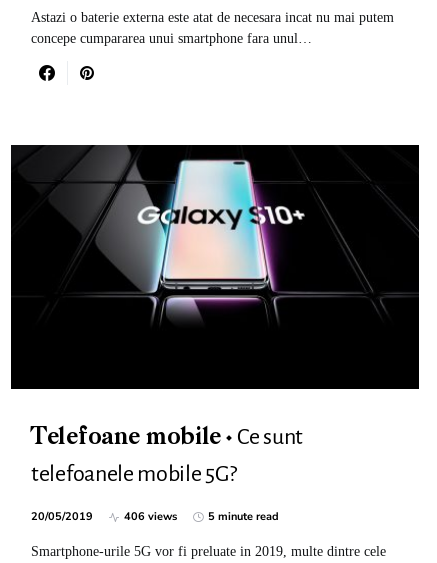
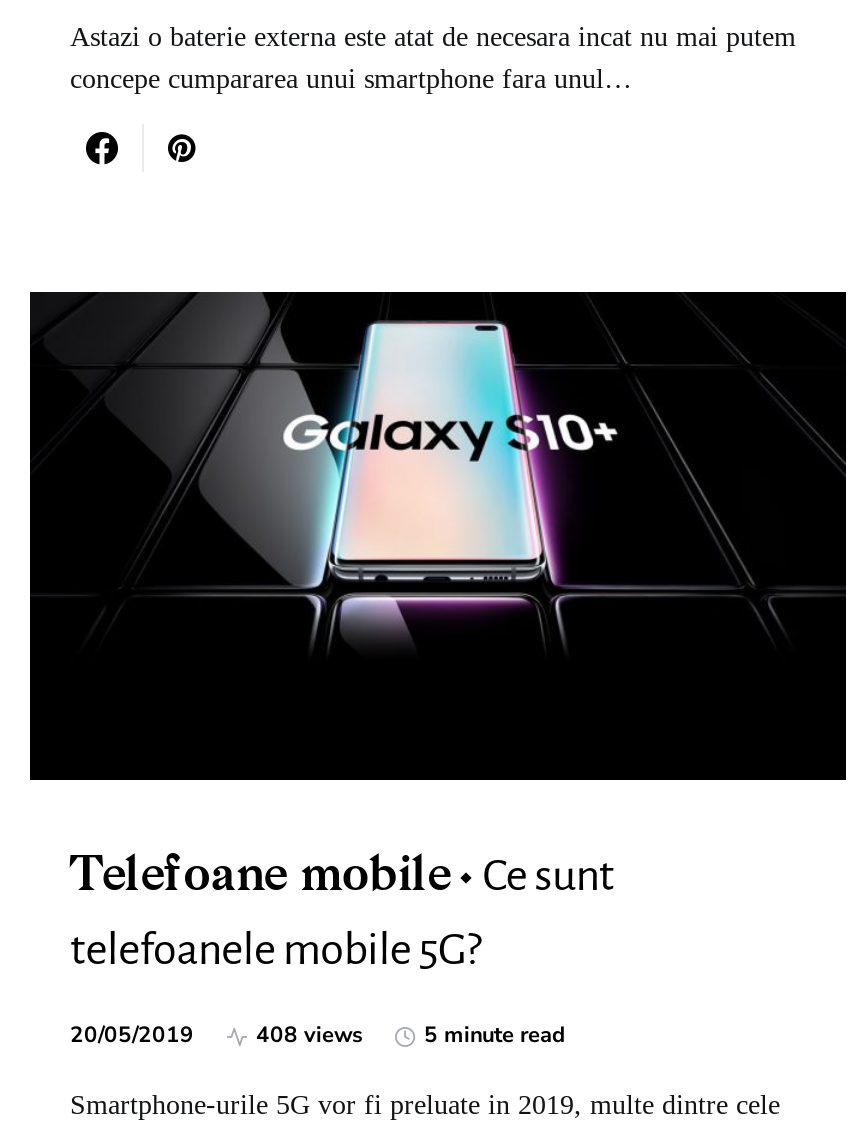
[124,509,177,524] 406 views -> [256,1020,362,1050] 408 views

